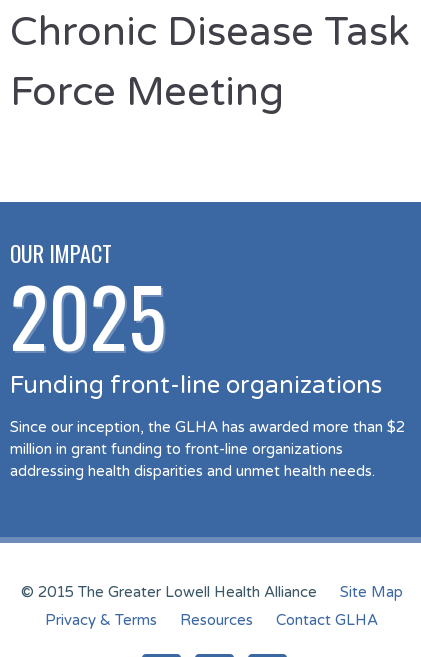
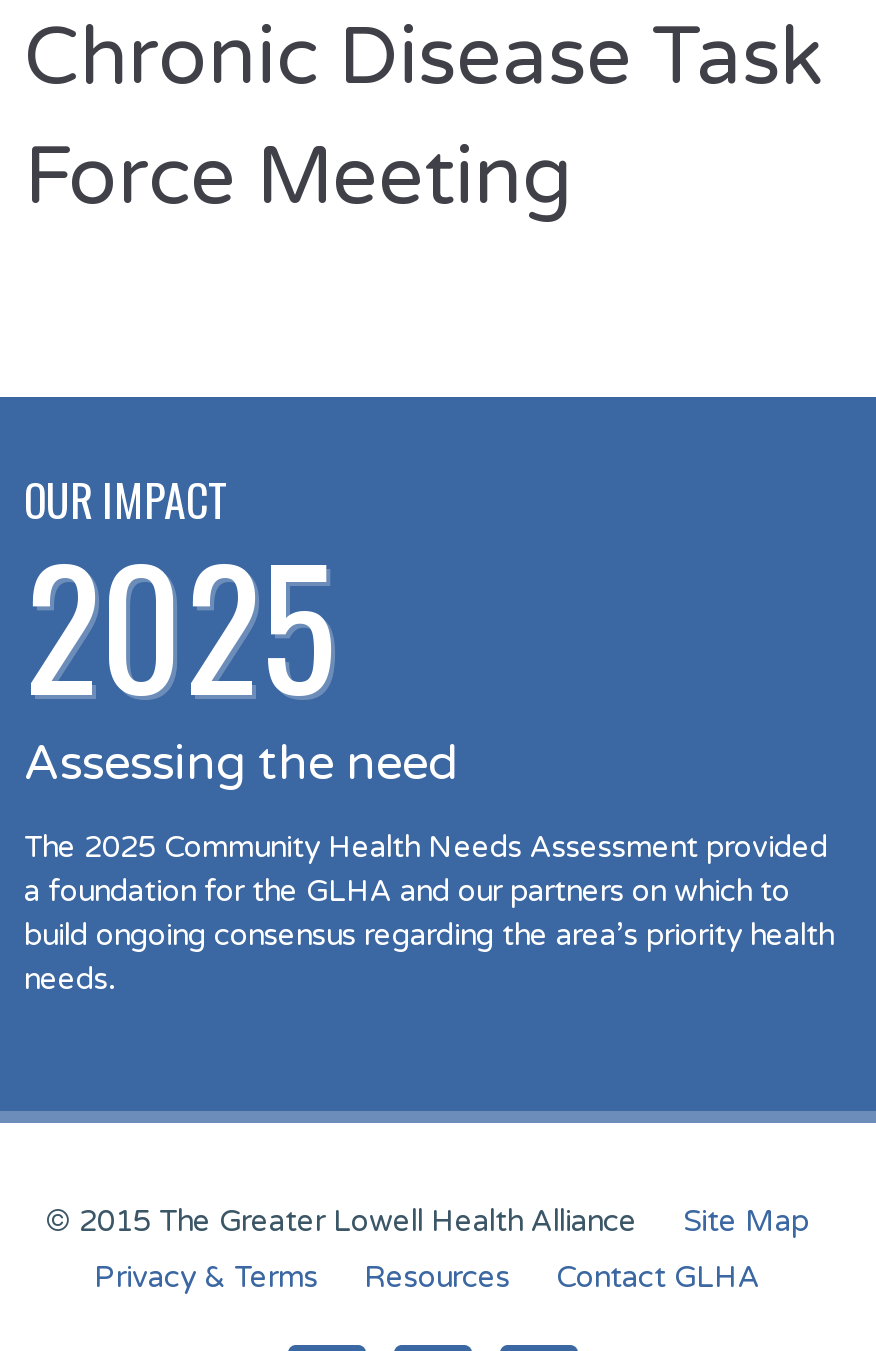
[10,371,382,400] Funding front-line organizations -> [24,735,458,793] Assessing the need
[10,418,405,480] Since our inception, the GLHA has awarded more than $2 | million in grant funding to front-line organizations | addressing health disparities and unmet health needs. -> [24,829,834,997] The 2025 Community Health Needs Assessment provided | a foundation for the GLHA and our partners on which to | build ongoing consensus regarding the area’s priority health | needs.

